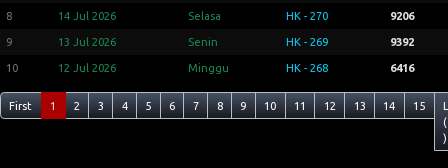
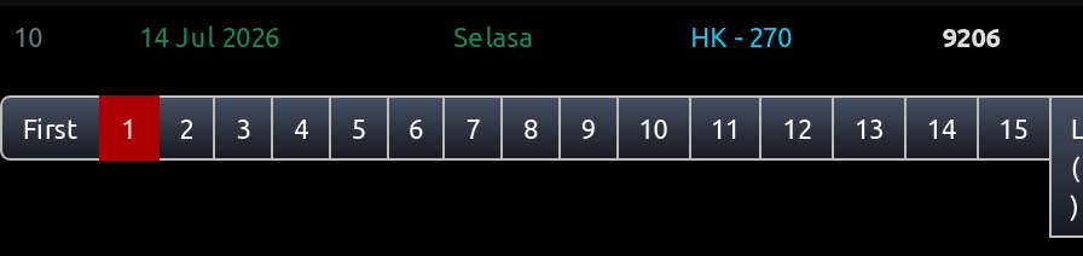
[6,10,12,22] 8 -> [14,23,43,52] 10
[6,36,414,74] 9 | 13 Jul 2026 | Senin | HK - 269 | 9392 | 10 | 12 Jul 2026 | Minggu | HK - 268 | 6416 -> none

